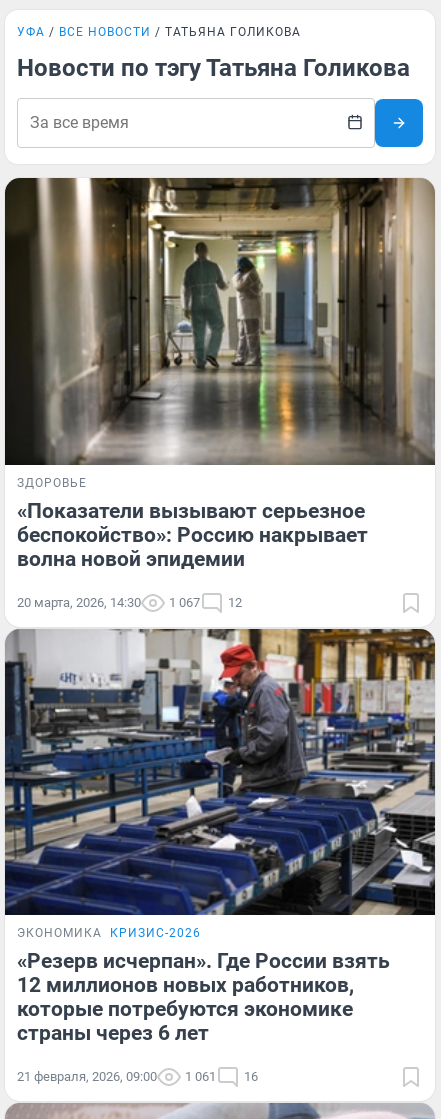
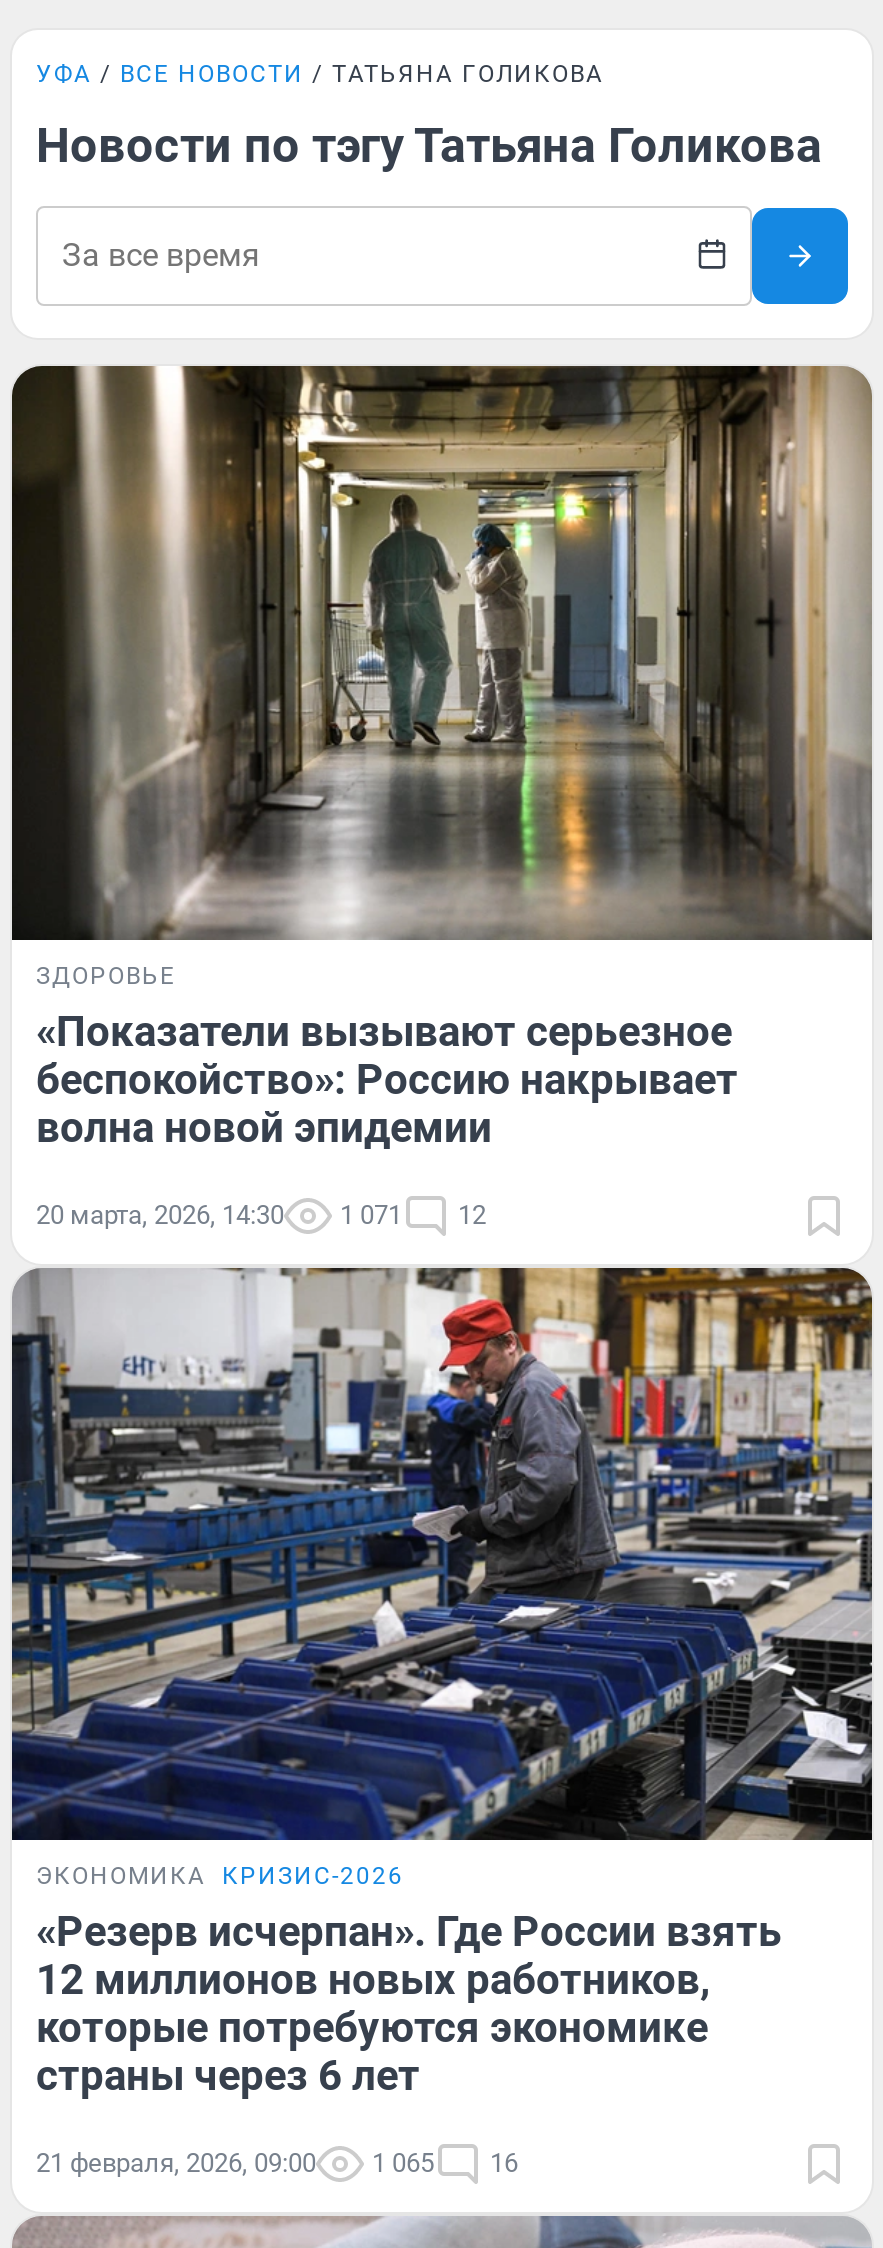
[17,595,242,610] 20 марта, 2026, 14:30 1 067 12 -> [36,1199,486,1229] 20 марта, 2026, 14:30 1 071 12
[17,1069,258,1084] 21 февраля, 2026, 09:00 1 061 16 -> [36,2149,518,2179] 21 февраля, 2026, 09:00 1 065 16

